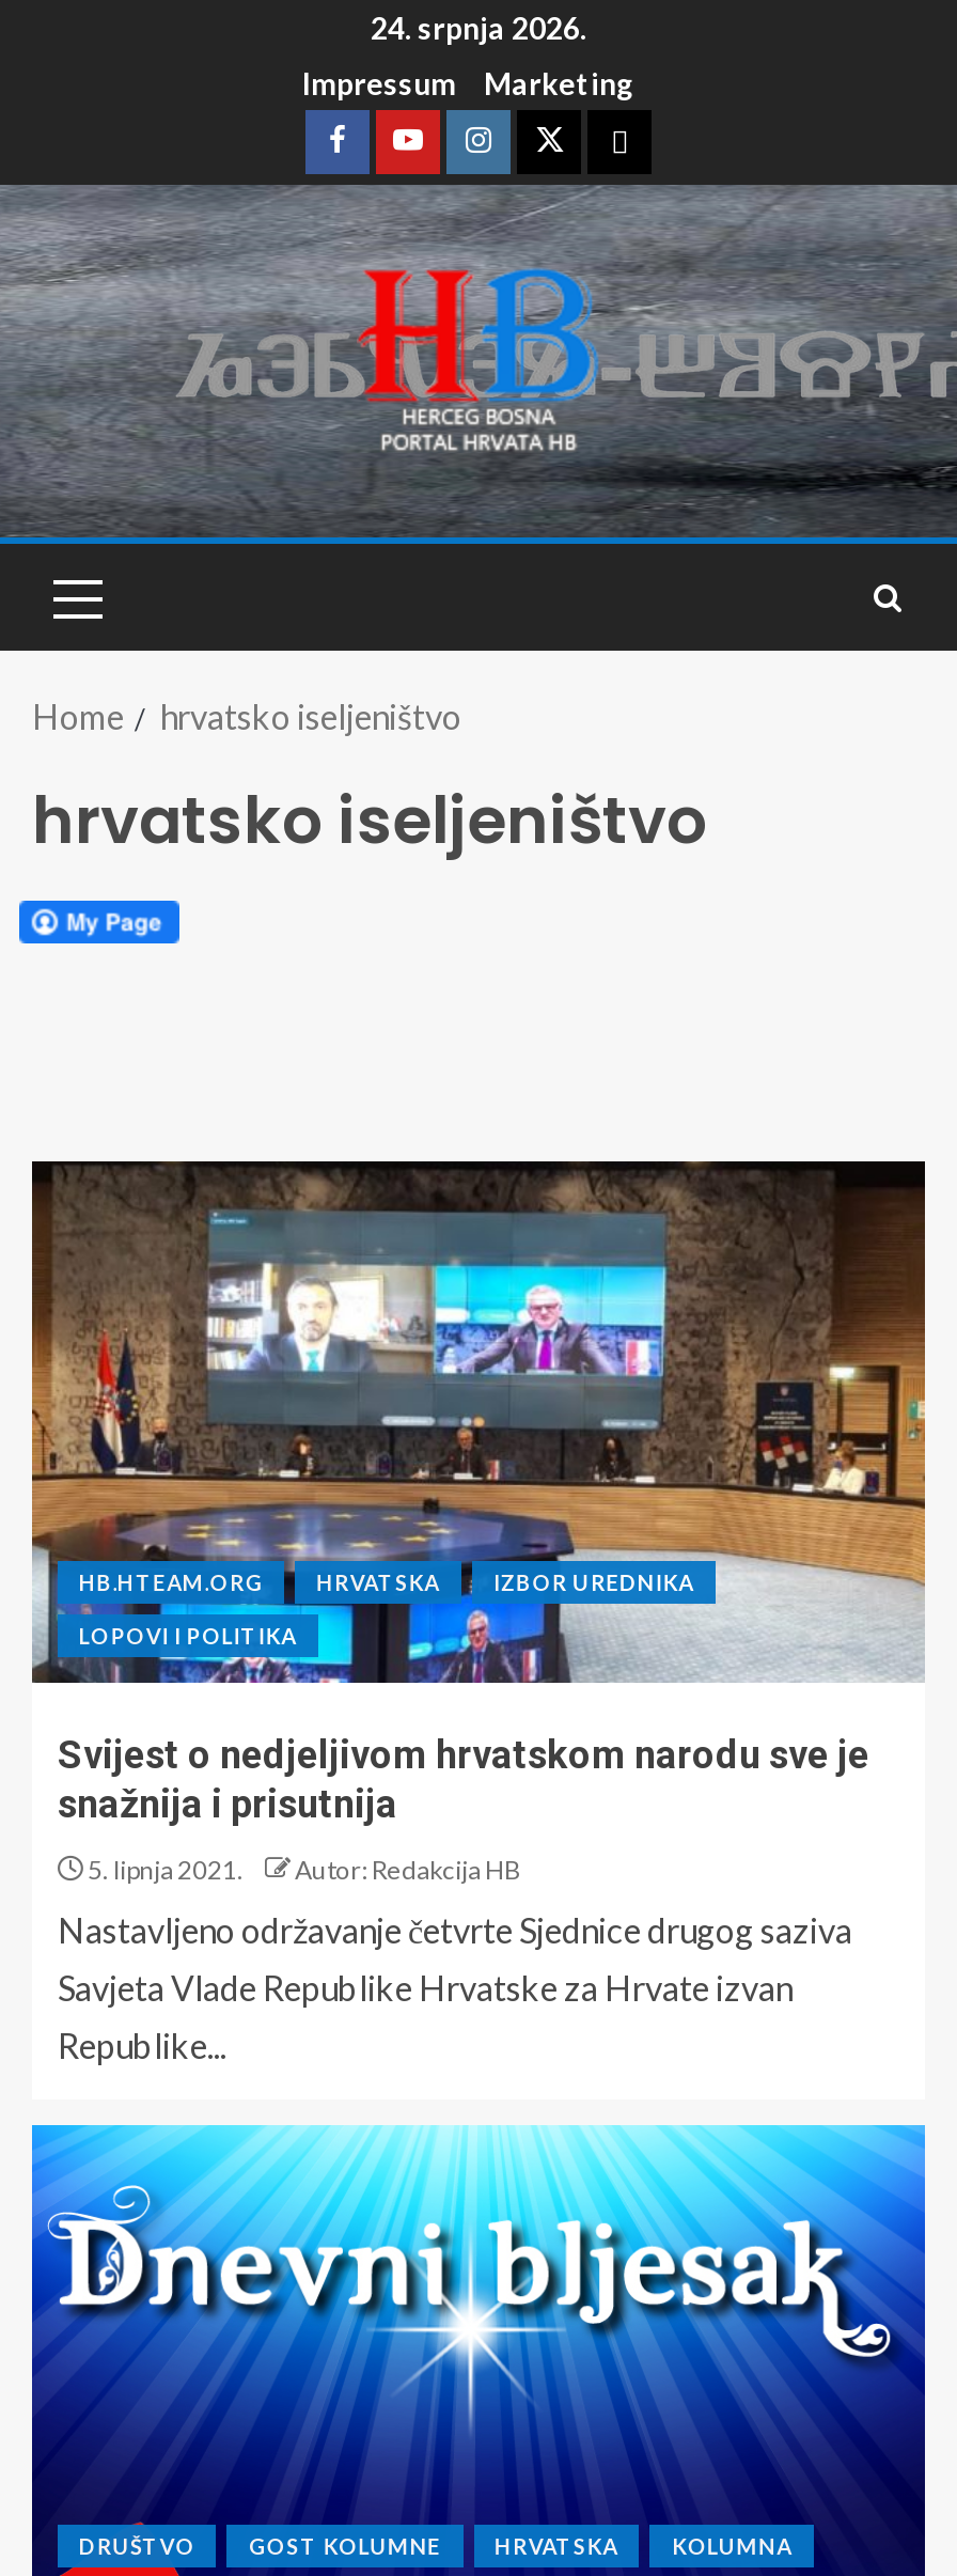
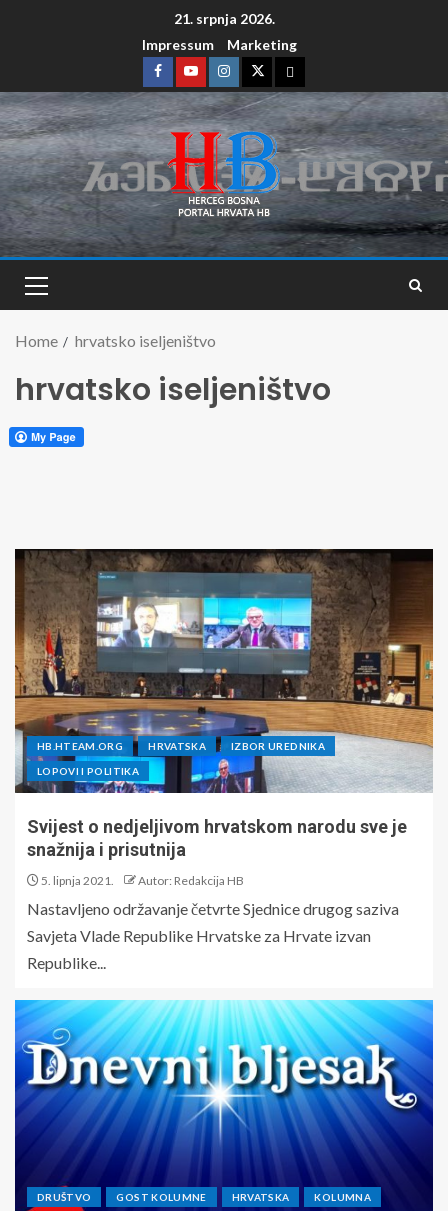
[371,10,586,47] 24. srpnja 2026. -> [173,10,274,27] 21. srpnja 2026.

